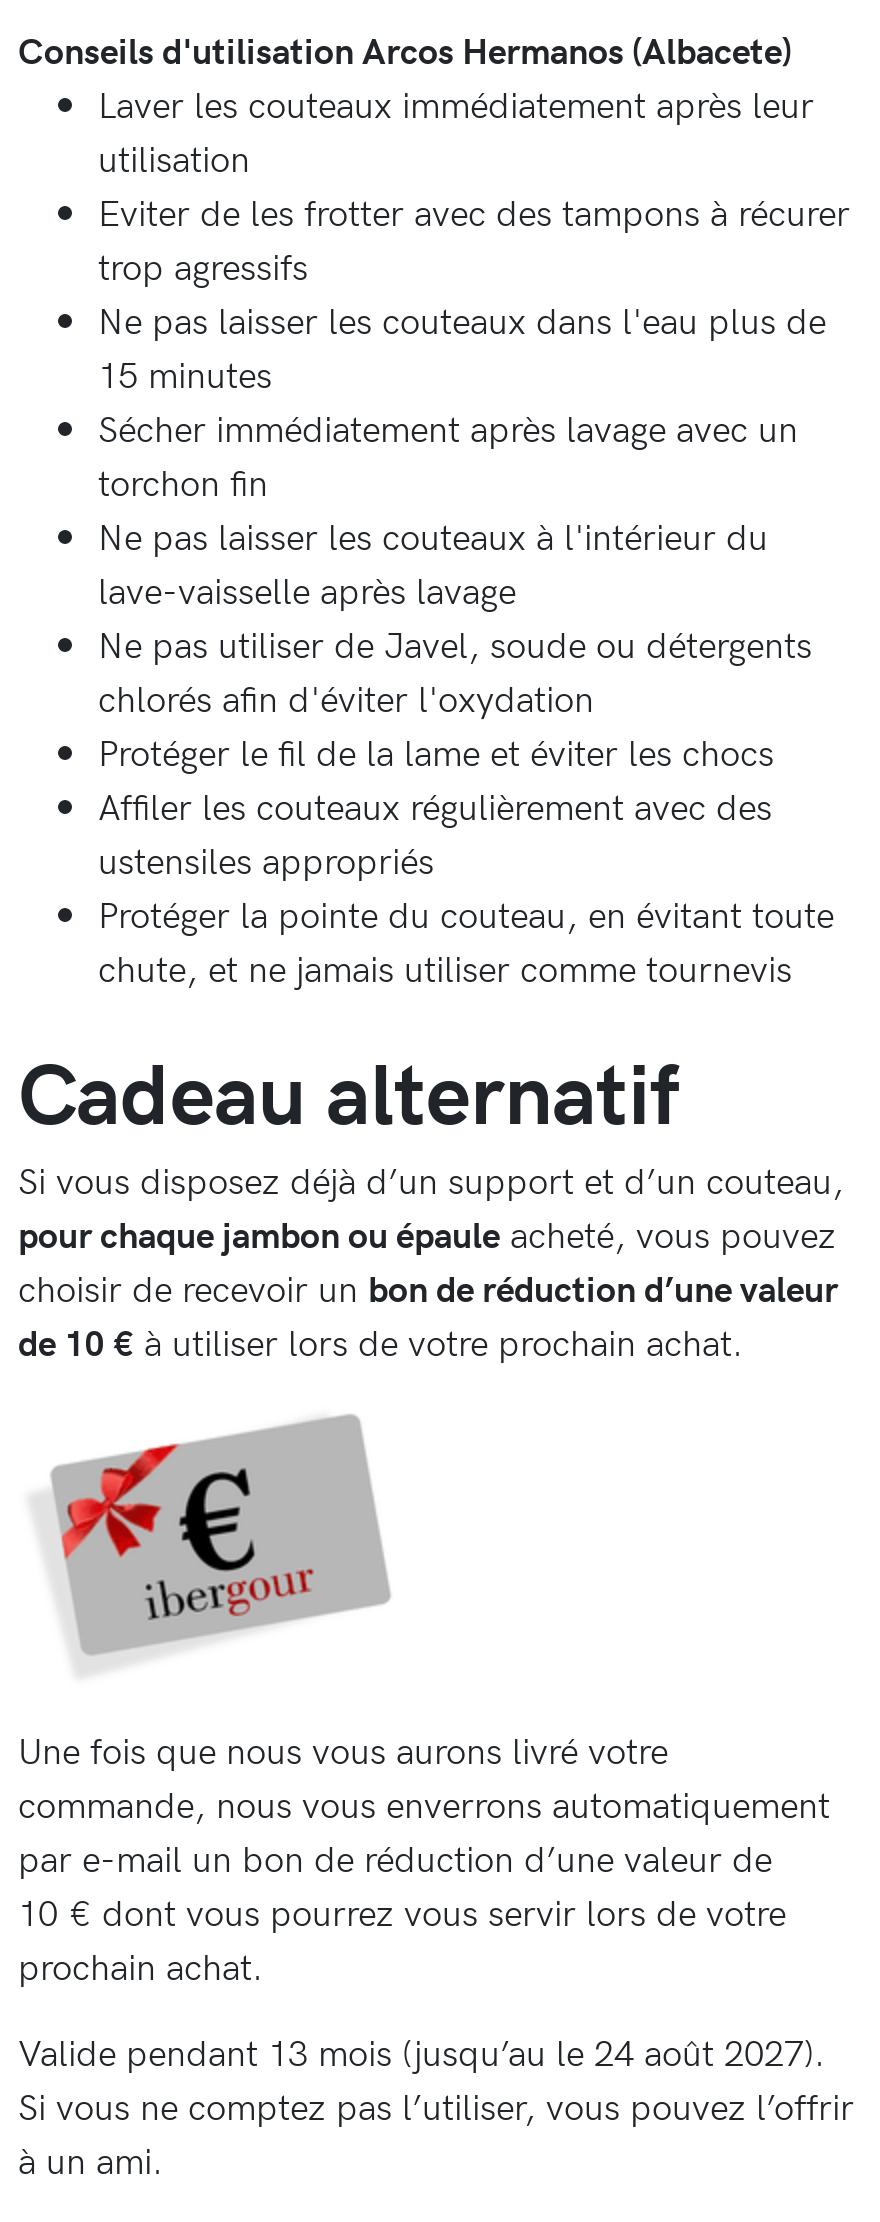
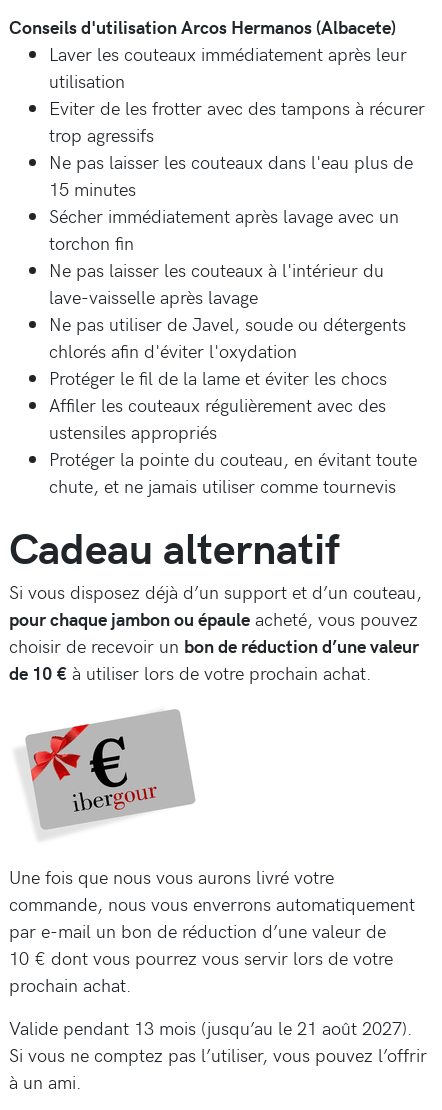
[18,2025,826,2075] Valide pendant 13 mois (jusqu’au le 24 août 2027). -> [9,1015,413,1040] Valide pendant 13 mois (jusqu’au le 21 août 2027).

